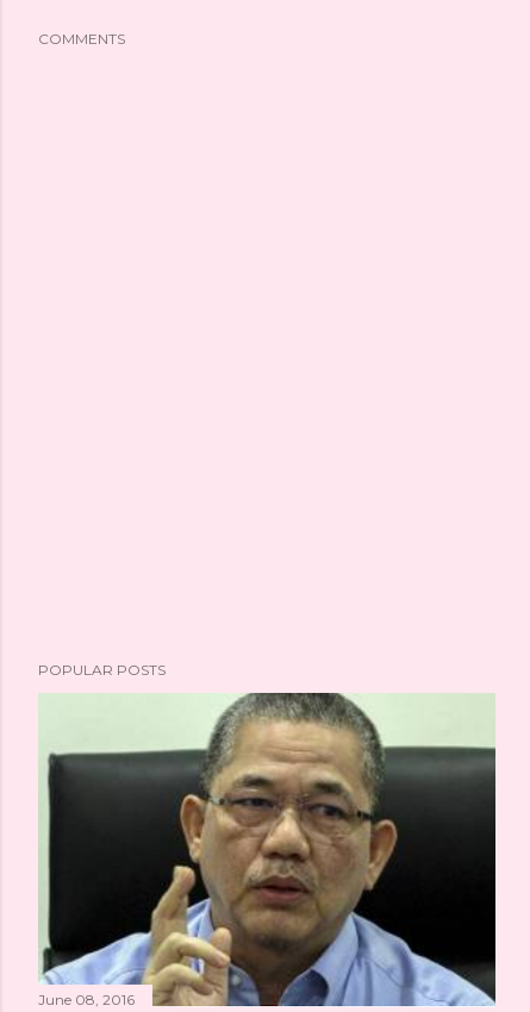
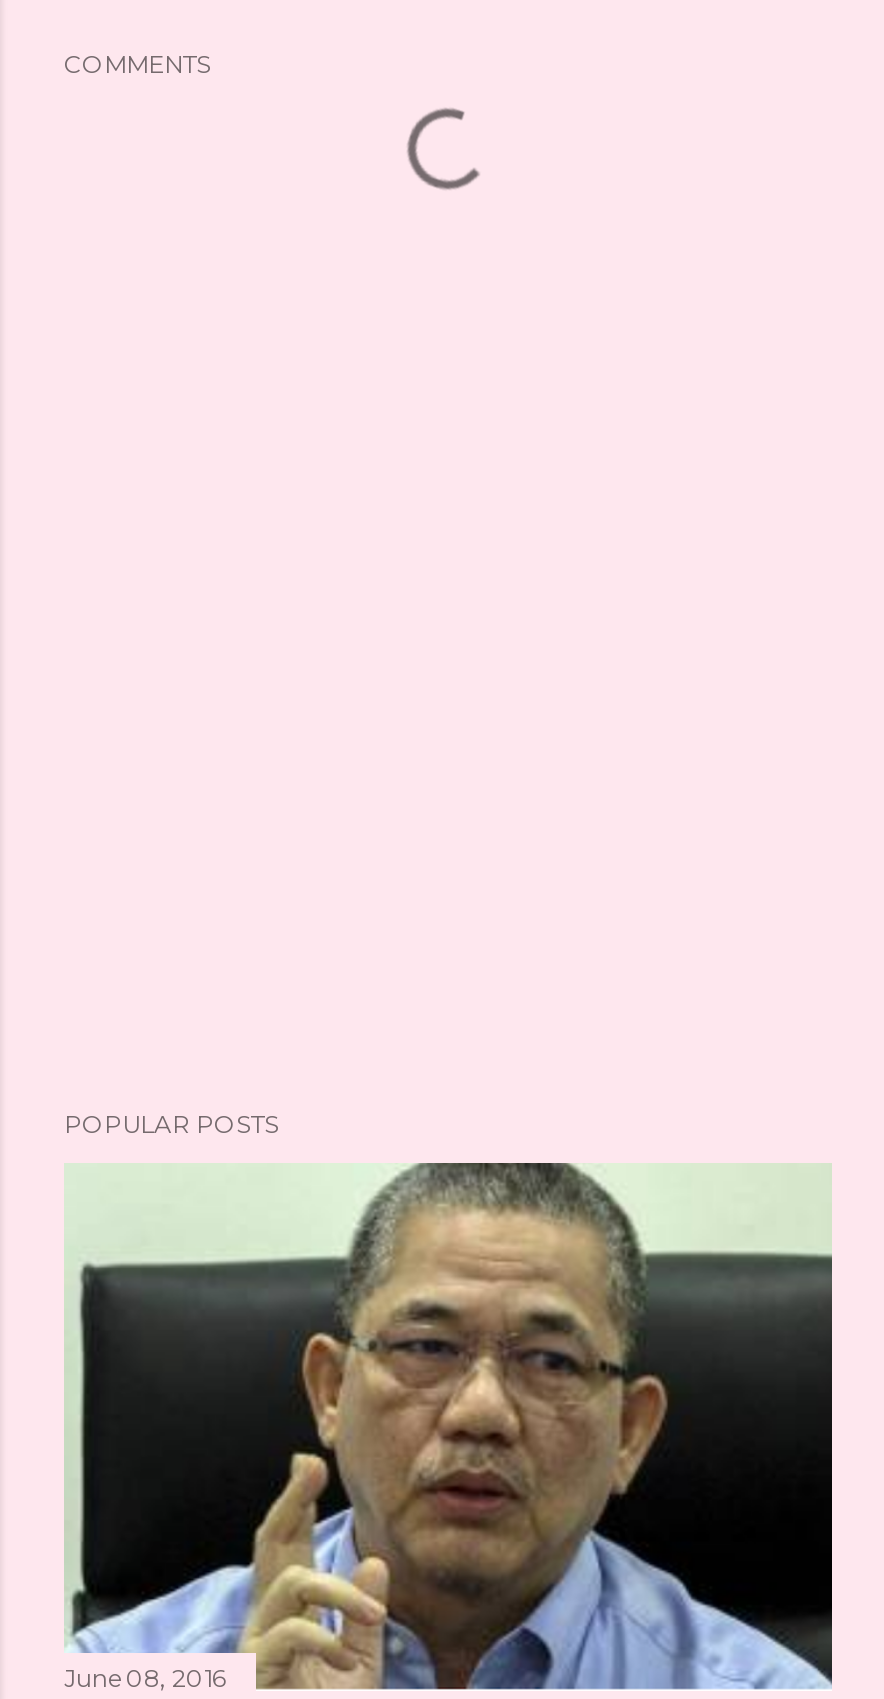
none -> [406,107,480,191] [image]

